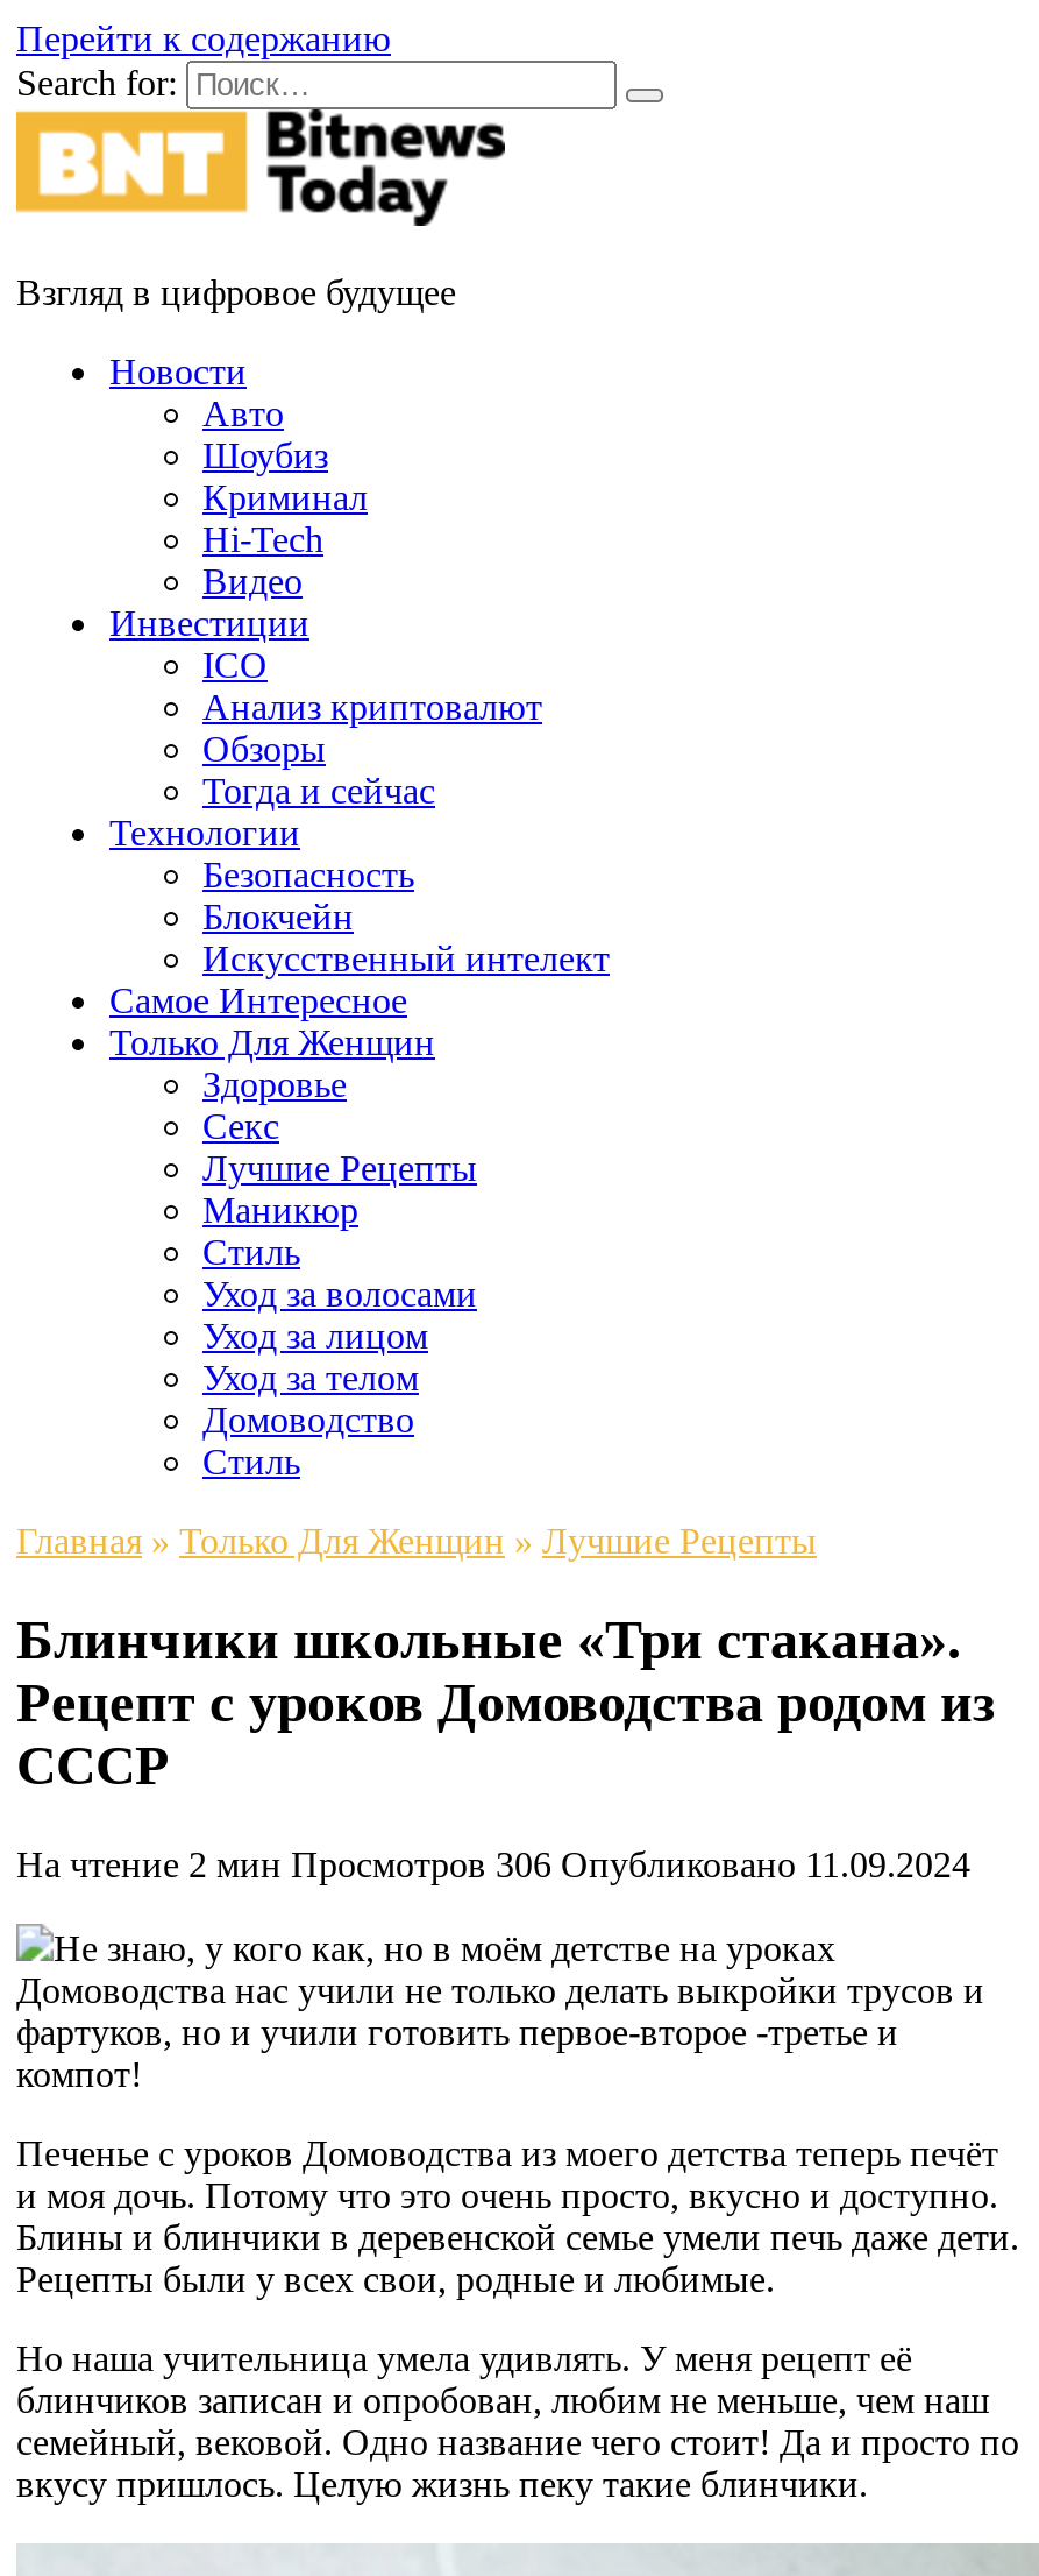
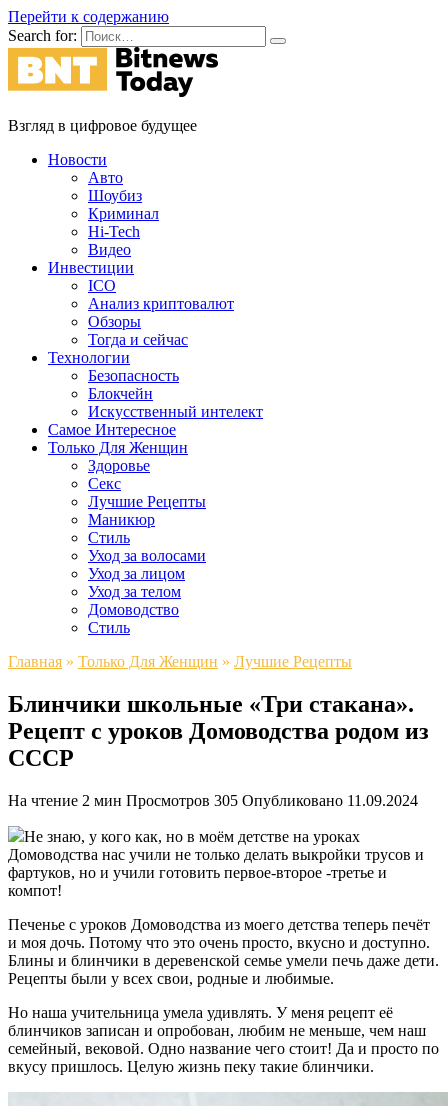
[16,1844,970,1884] На чтение 2 мин Просмотров 306 Опубликовано 11.09.2024 -> [8,792,418,809] На чтение 2 мин Просмотров 305 Опубликовано 11.09.2024

